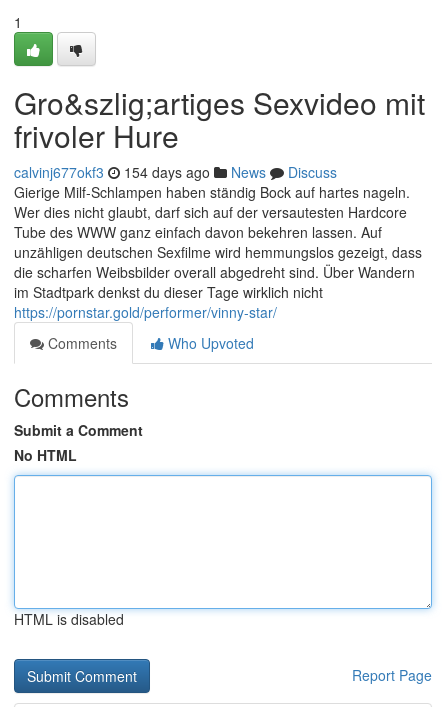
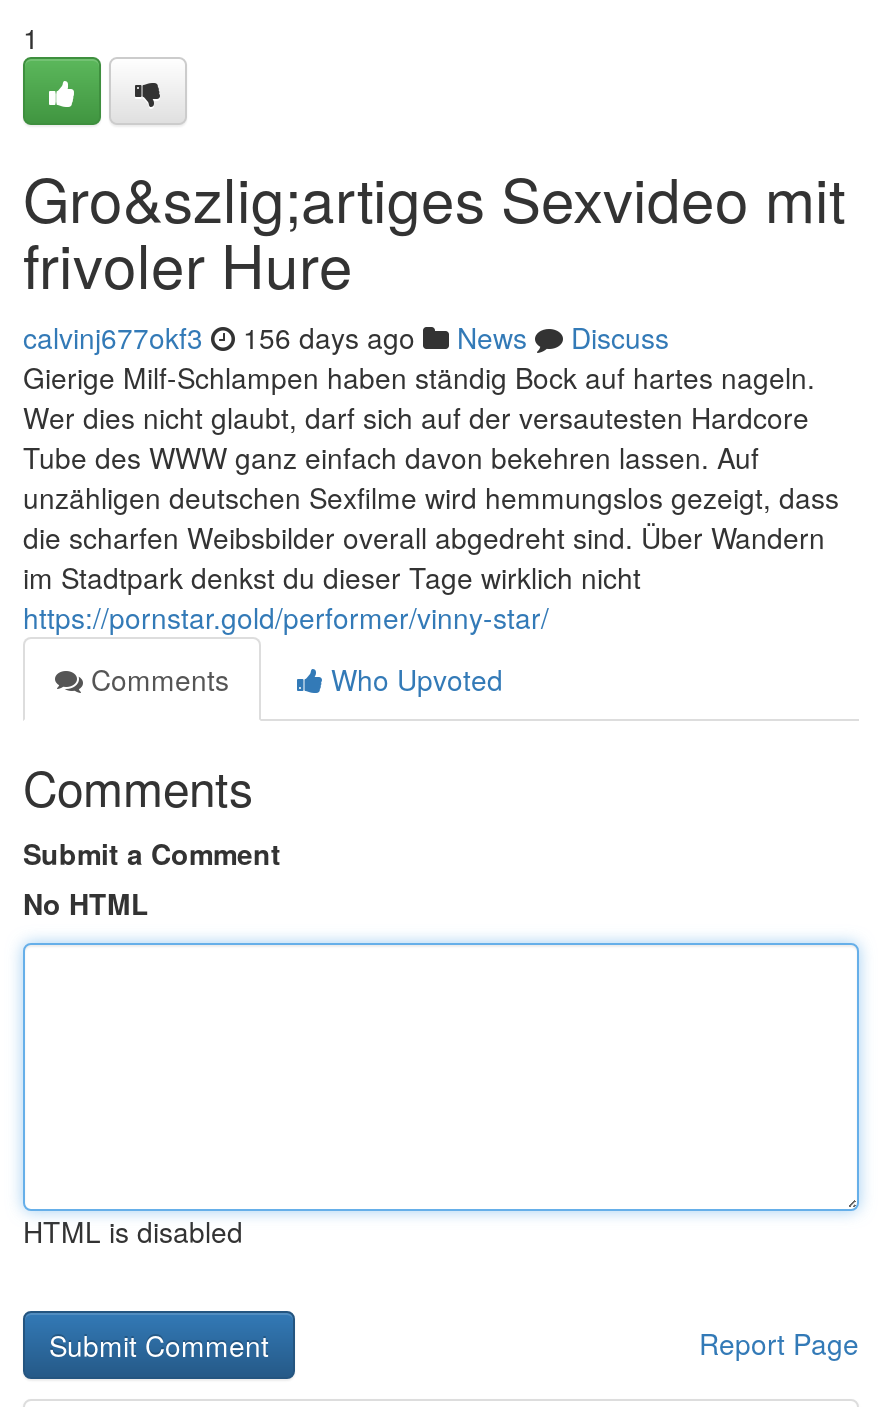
[124,162,210,182] 154 days ago -> [243,317,415,357] 156 days ago

